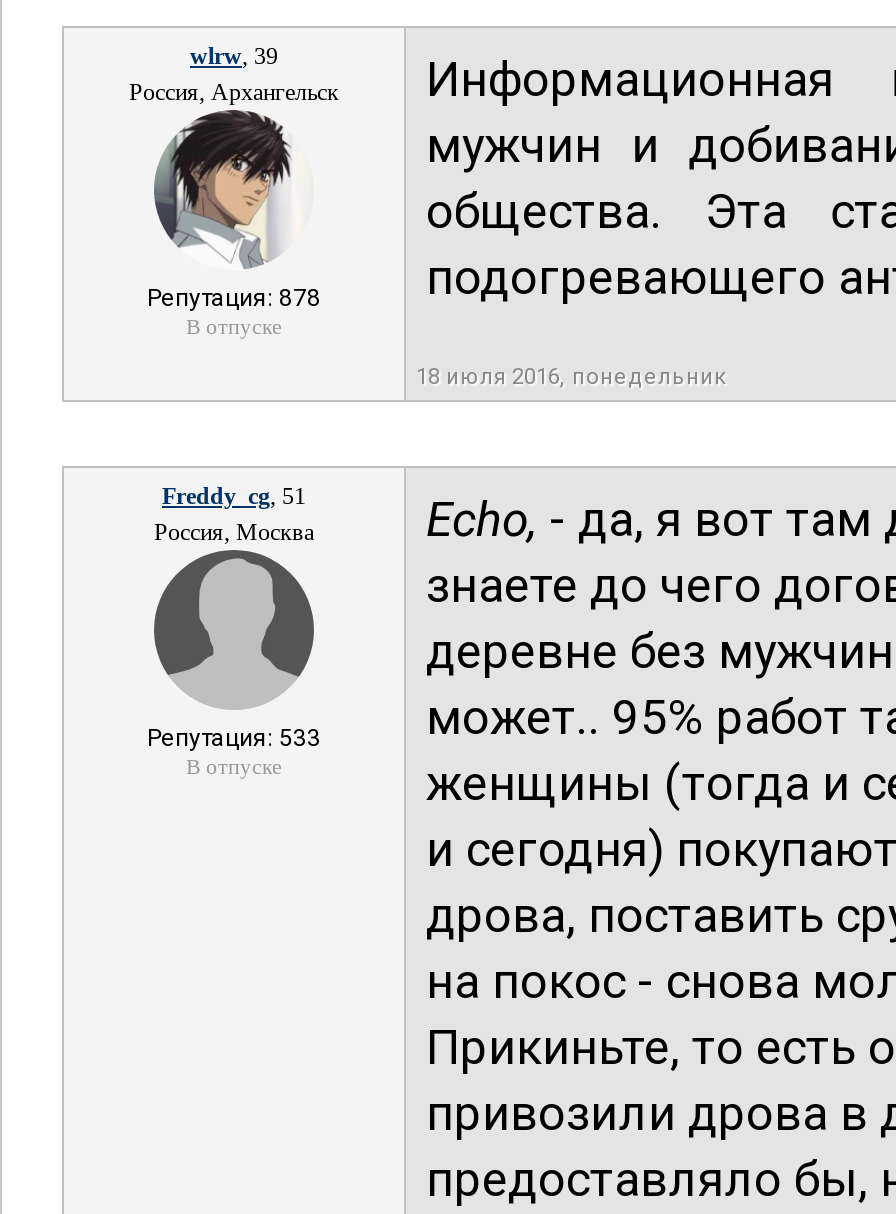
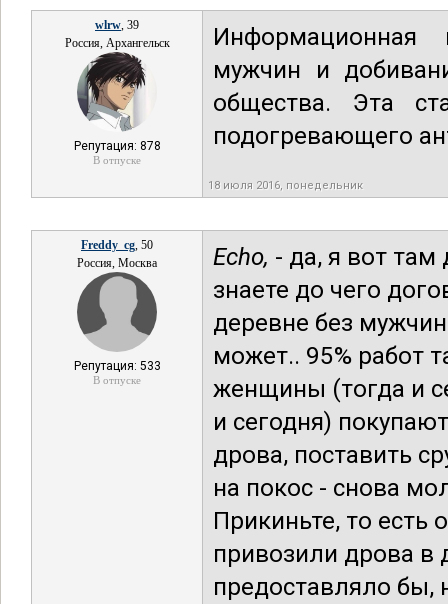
[162,482,306,510] Freddy_cg, 51 -> [81,238,153,252] Freddy_cg, 50

